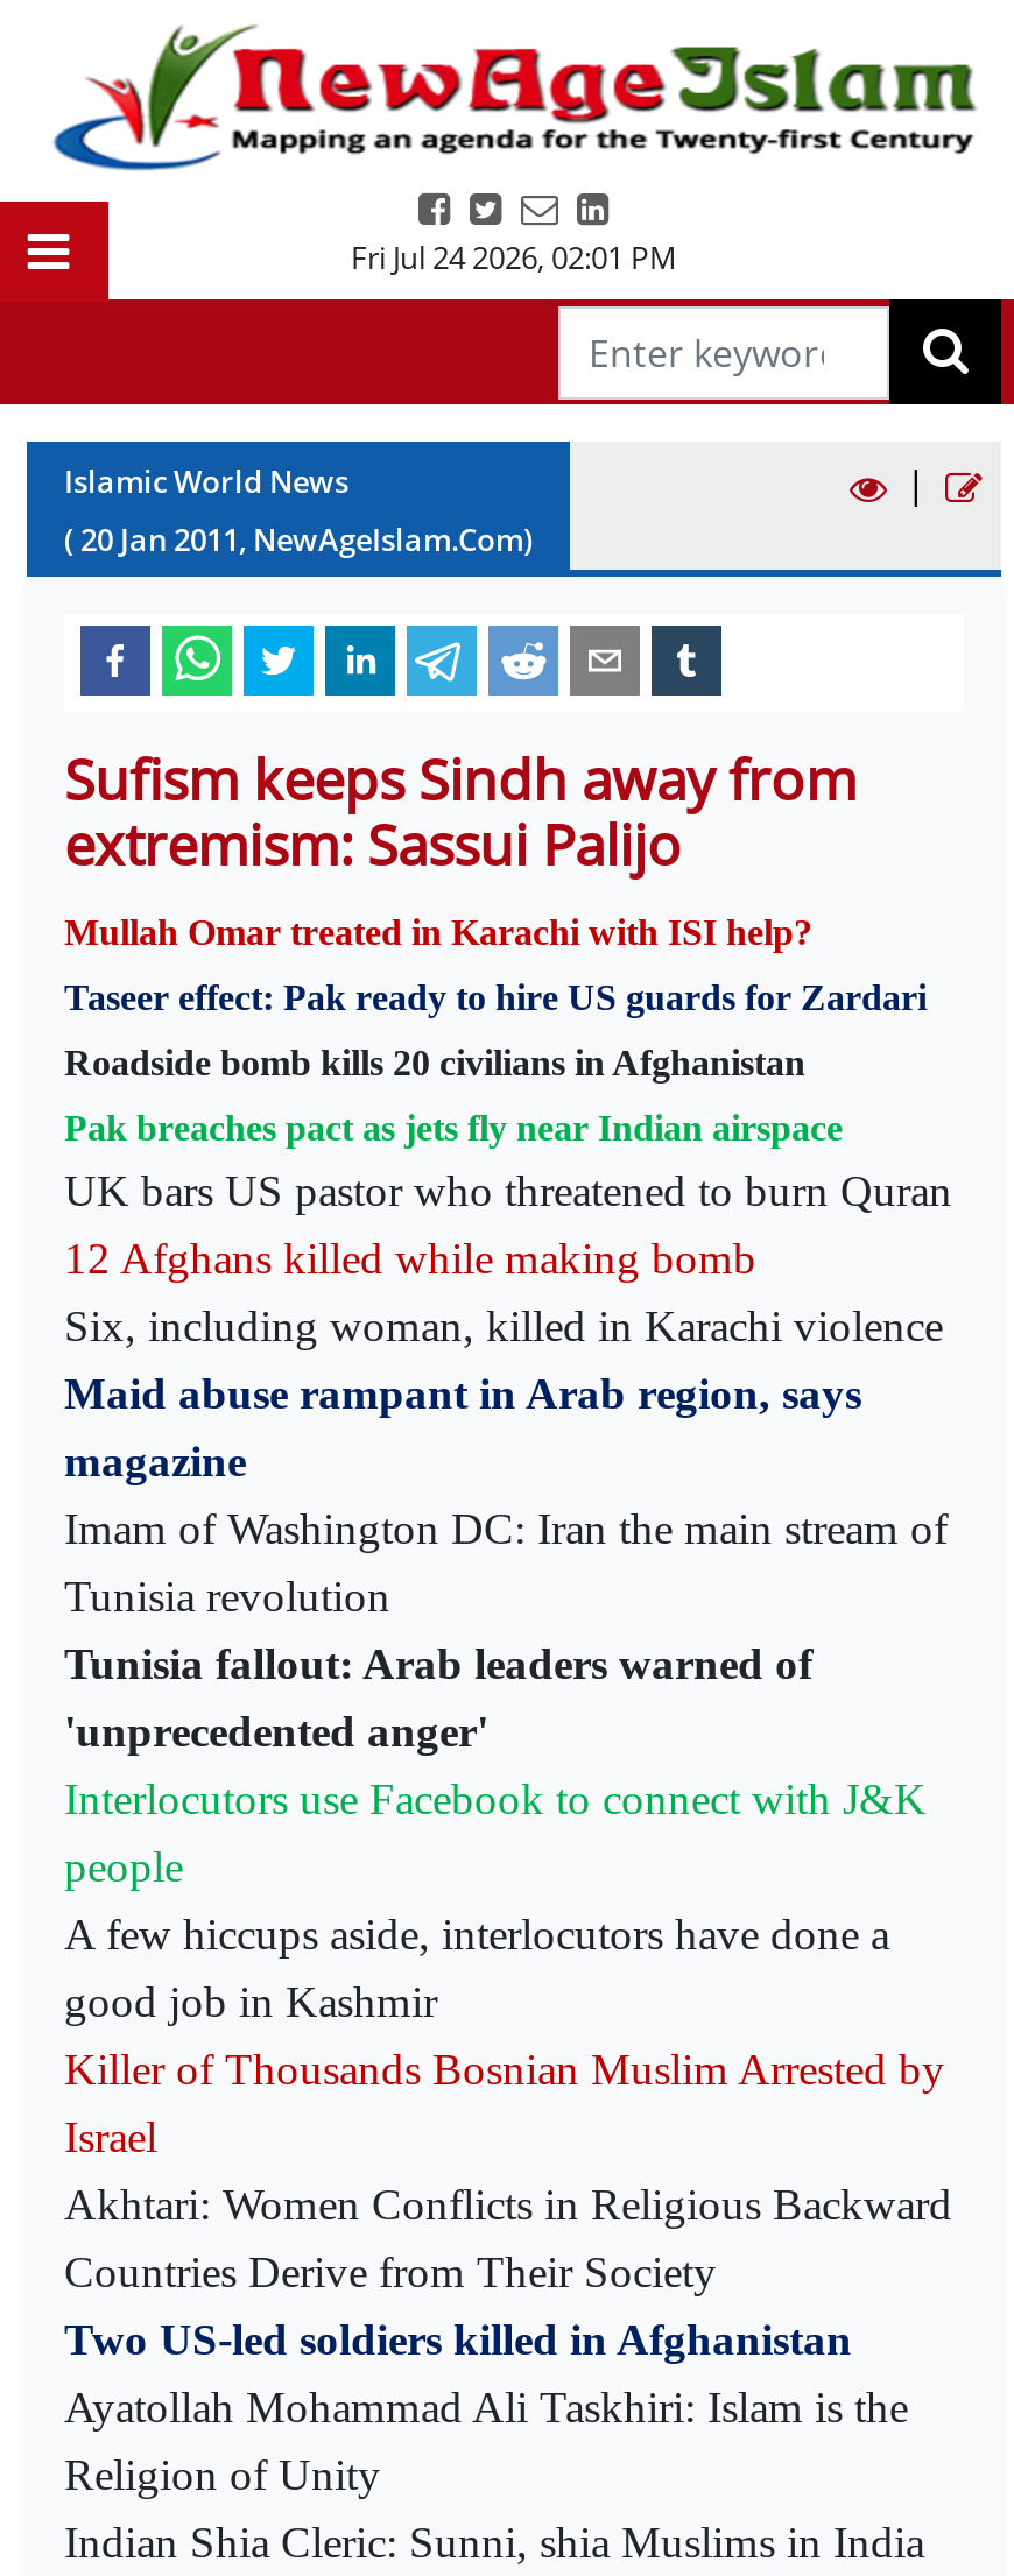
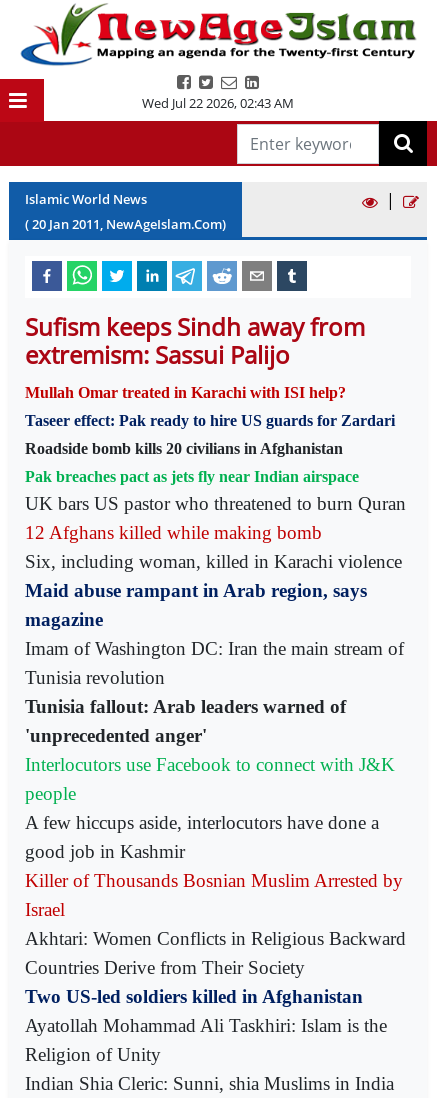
[351,237,677,278] Fri Jul 24 2026, 02:01 PM -> [142,94,294,112] Wed Jul 22 2026, 02:43 AM

